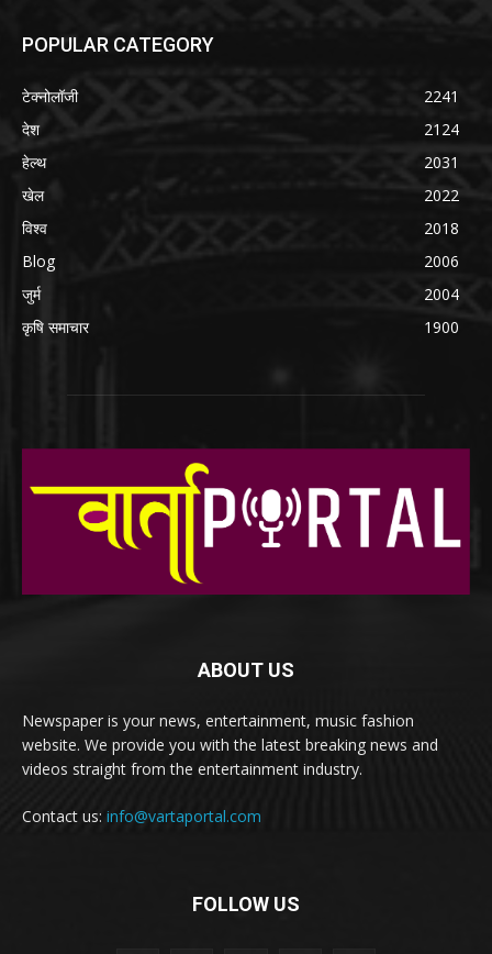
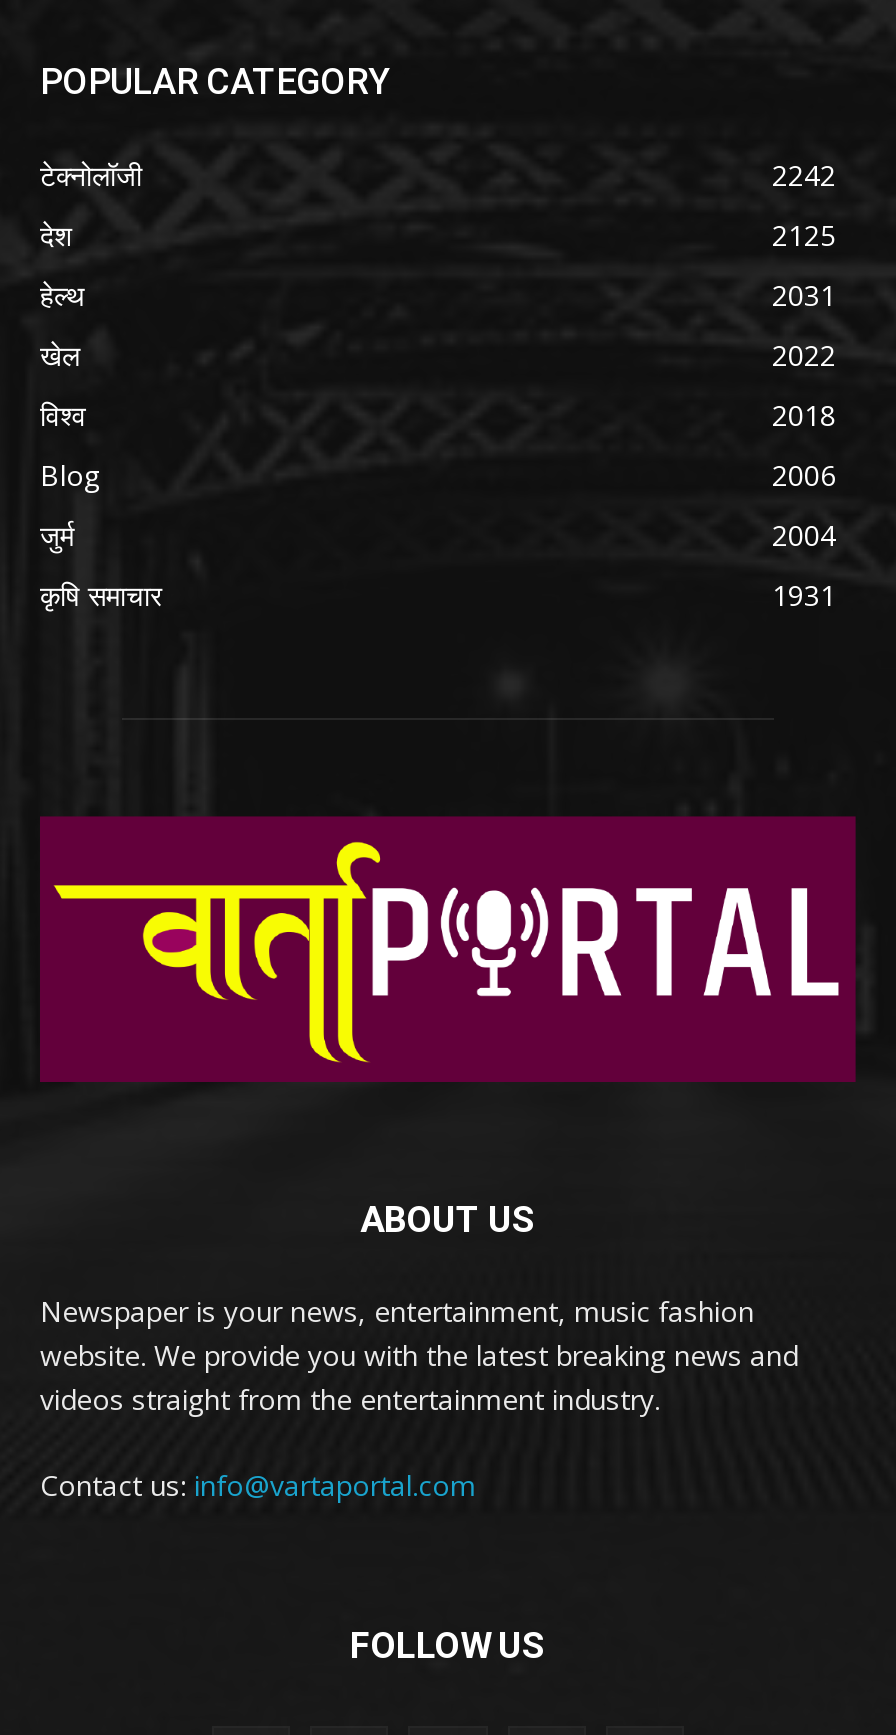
[424,86,459,107] 2241 -> [772,156,836,194] 2242
[424,119,459,140] 2124 -> [772,216,836,254] 2125
[424,317,459,338] 1900 -> [772,576,836,614] 1931

